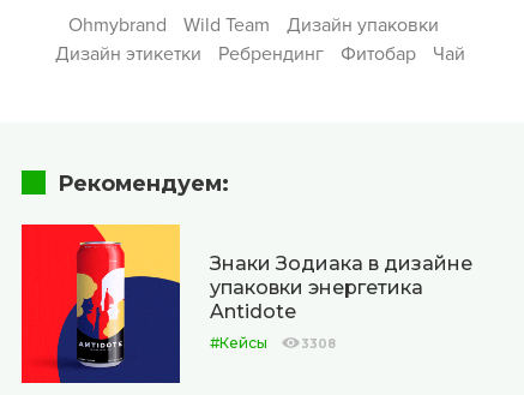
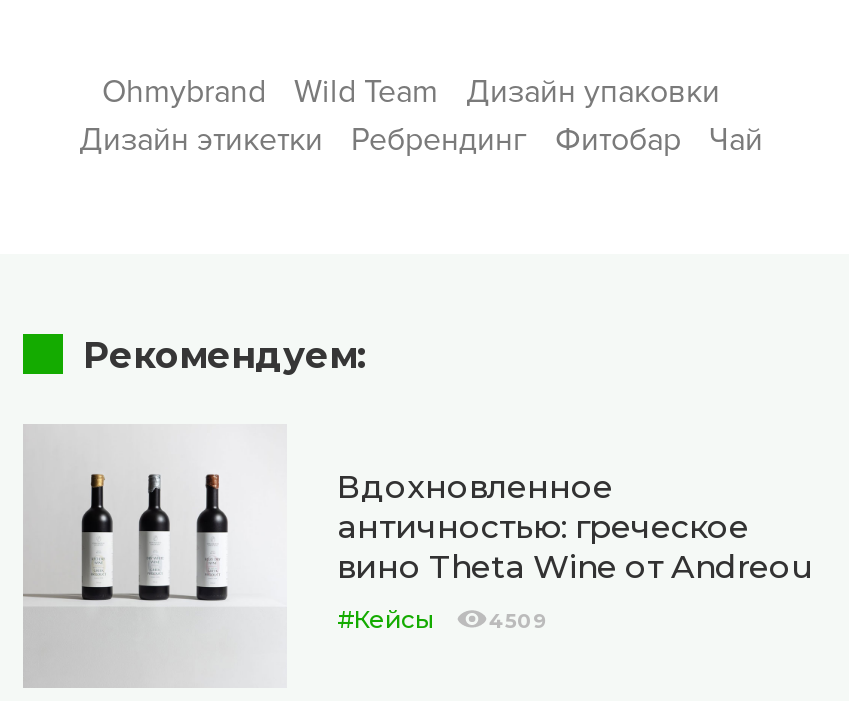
[20,223,472,384] [image] | Знаки Зодиака в дизайне | упаковки энергетика | Antidote -> [23,423,811,689] [image] | Вдохновленное | античностью: греческое | вино Theta Wine от Andreou
[301,336,336,351] 3308 -> [489,608,547,634] 4509

